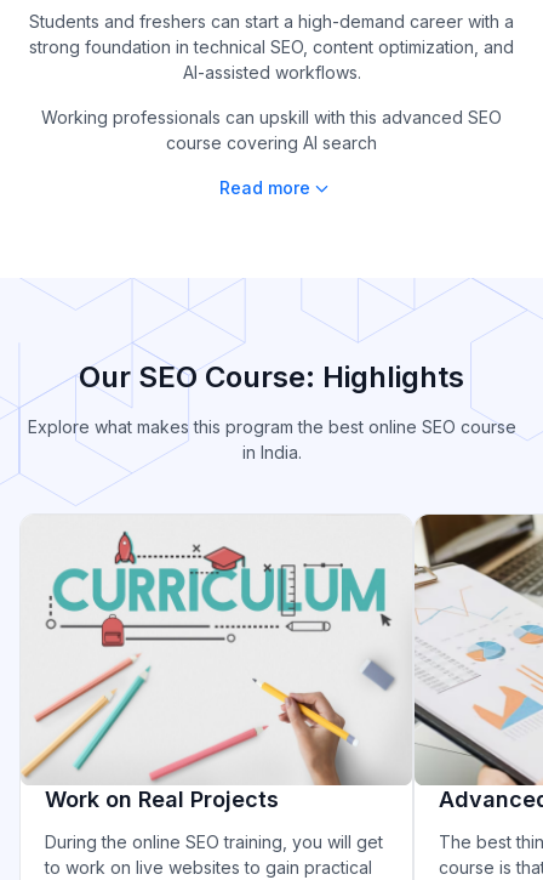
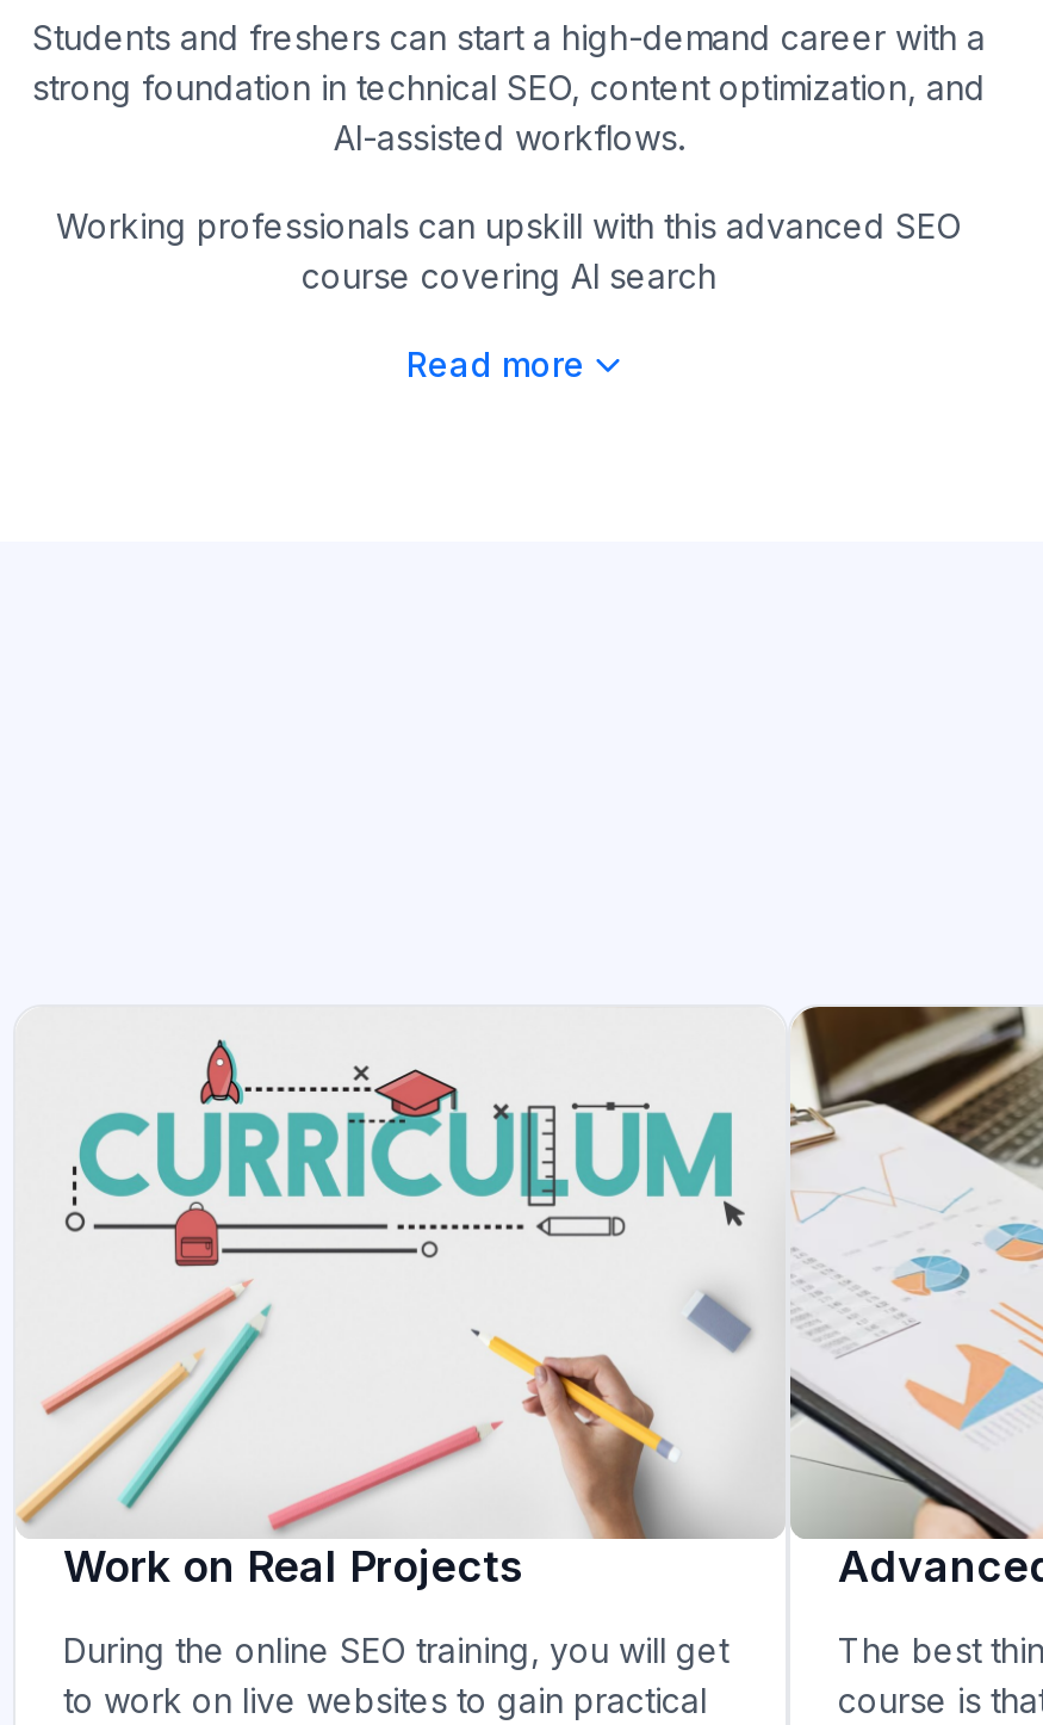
[27,359,516,462] Our SEO Course: Highlights | Explore what makes this program the best online SEO course | in India. -> none

